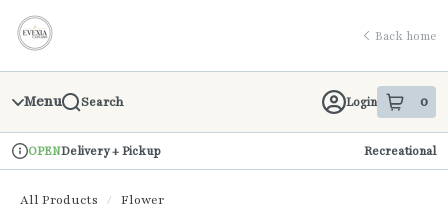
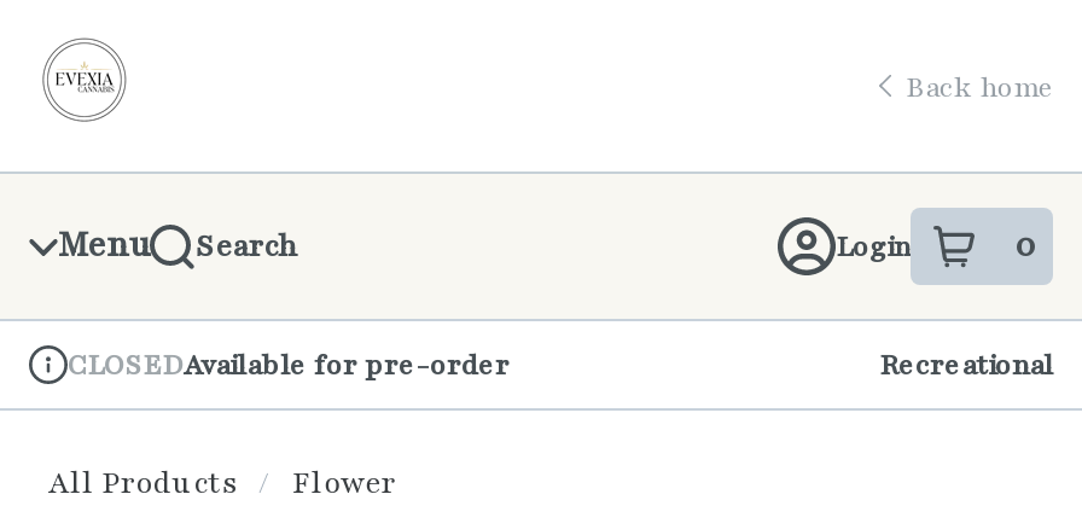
[28,142,161,159] OPENDelivery + Pickup -> [68,344,510,384] CLOSEDAvailable for pre-order

